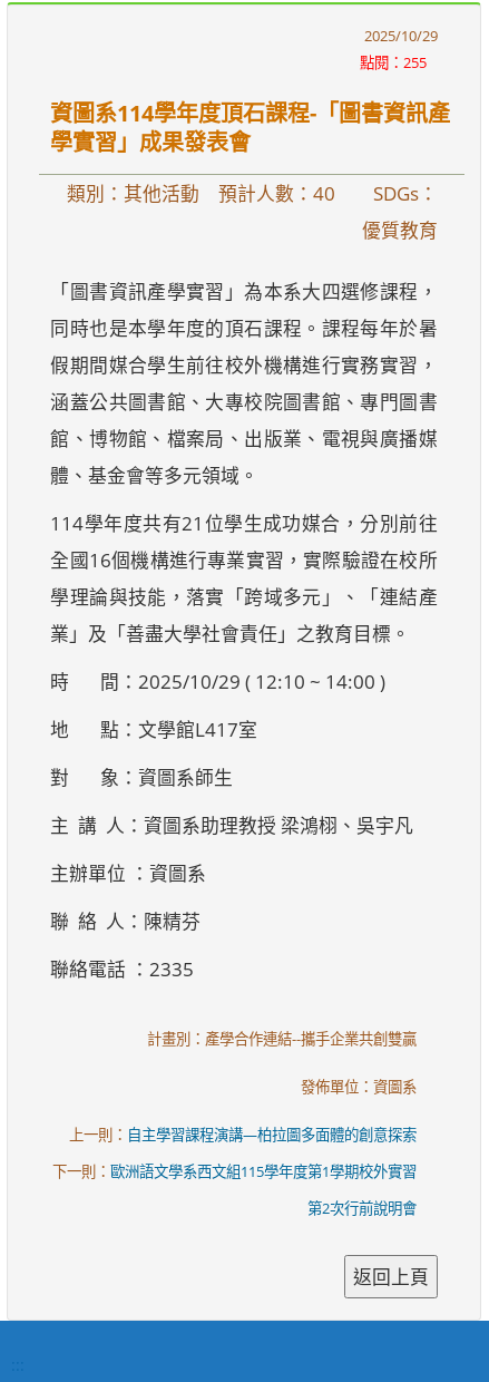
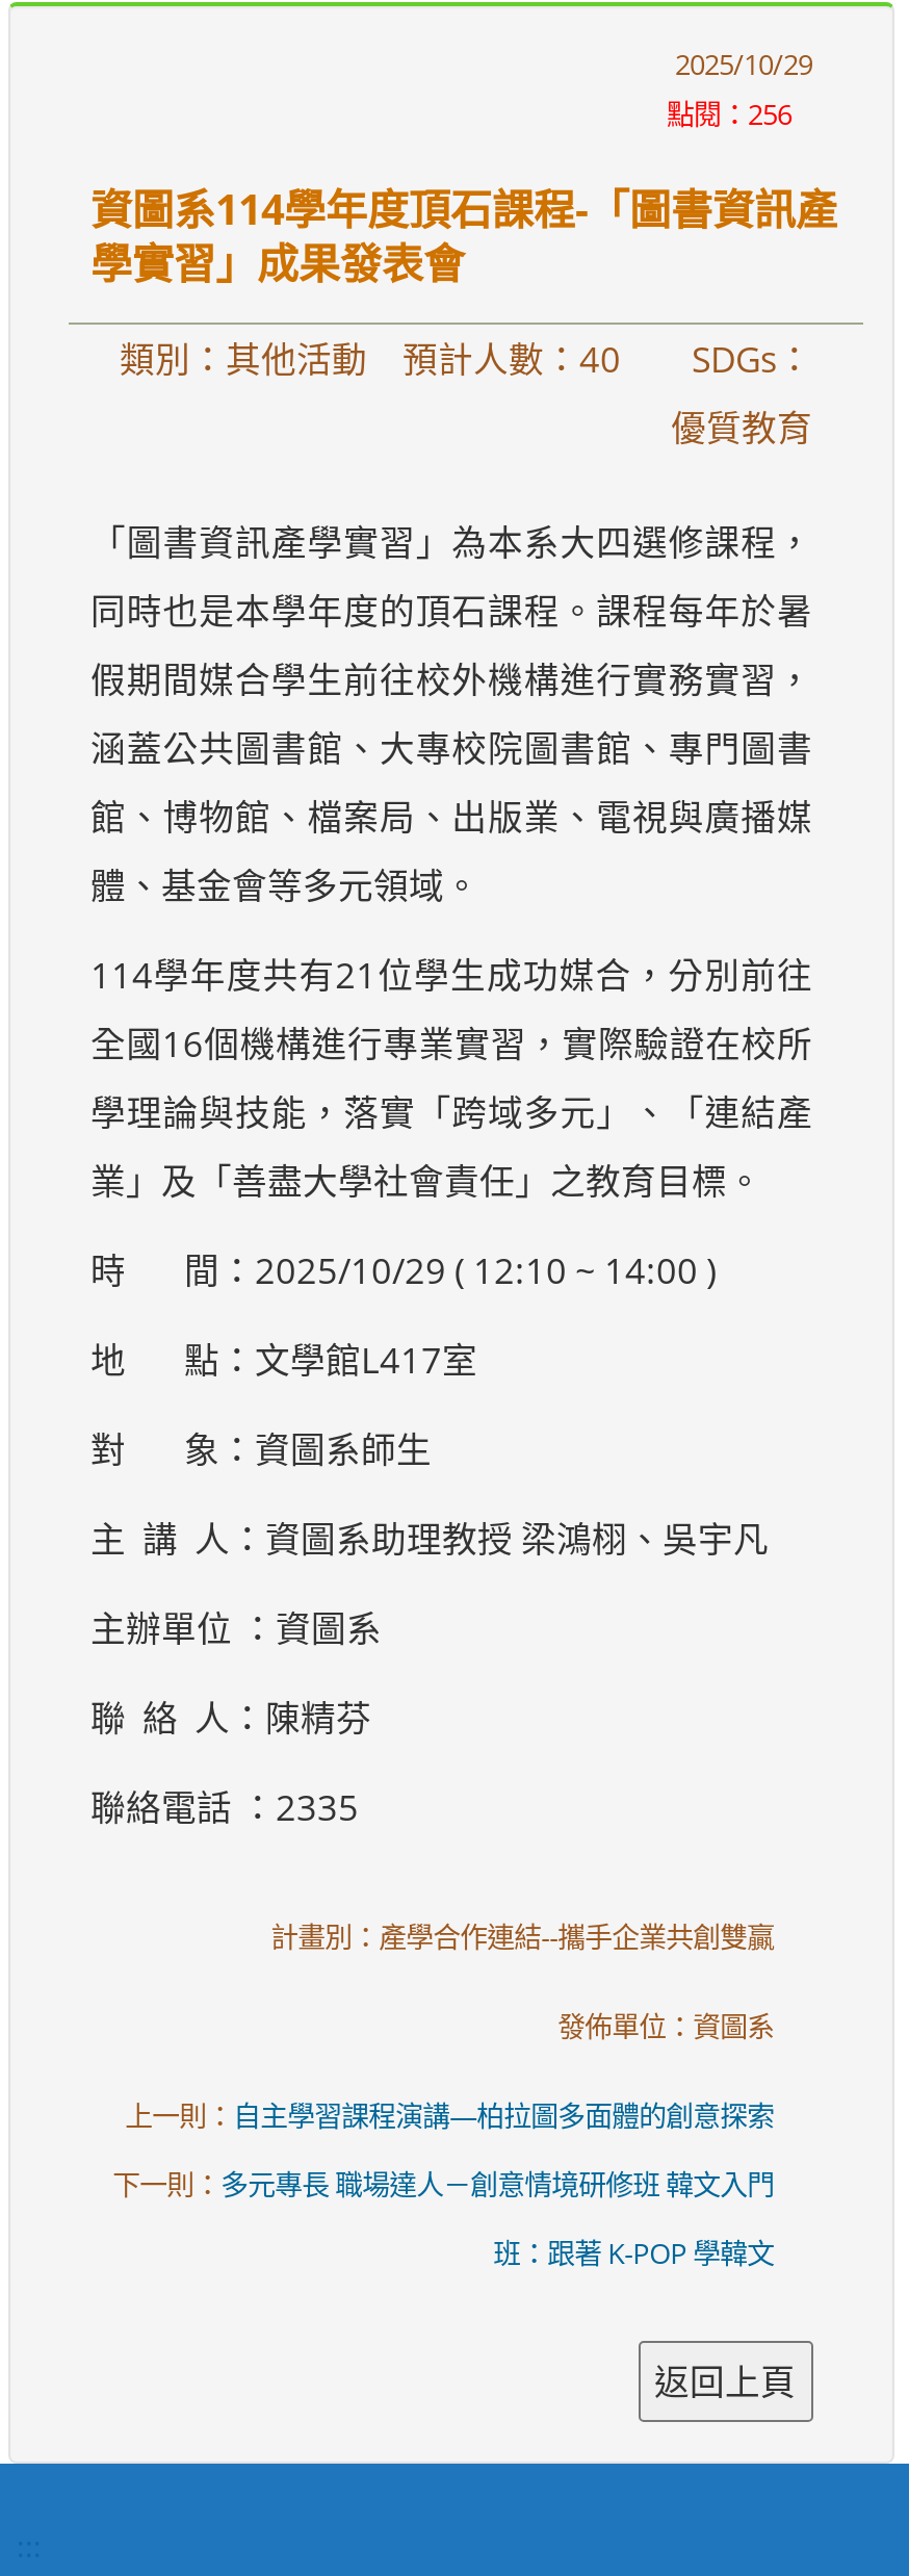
[359,52,426,72] 點閱：255 -> [667,95,791,132] 點閱：256
[53,1161,417,1181] 下一則：歐洲語文學系西文組115學年度第1學期校外實習 -> [113,2165,774,2203] 下一則：多元專長 職場達人－創意情境研修班 韓文入門
[308,1198,417,1218] 第2次行前說明會 -> [493,2234,774,2271] 班：跟著 K-POP 學韓文

